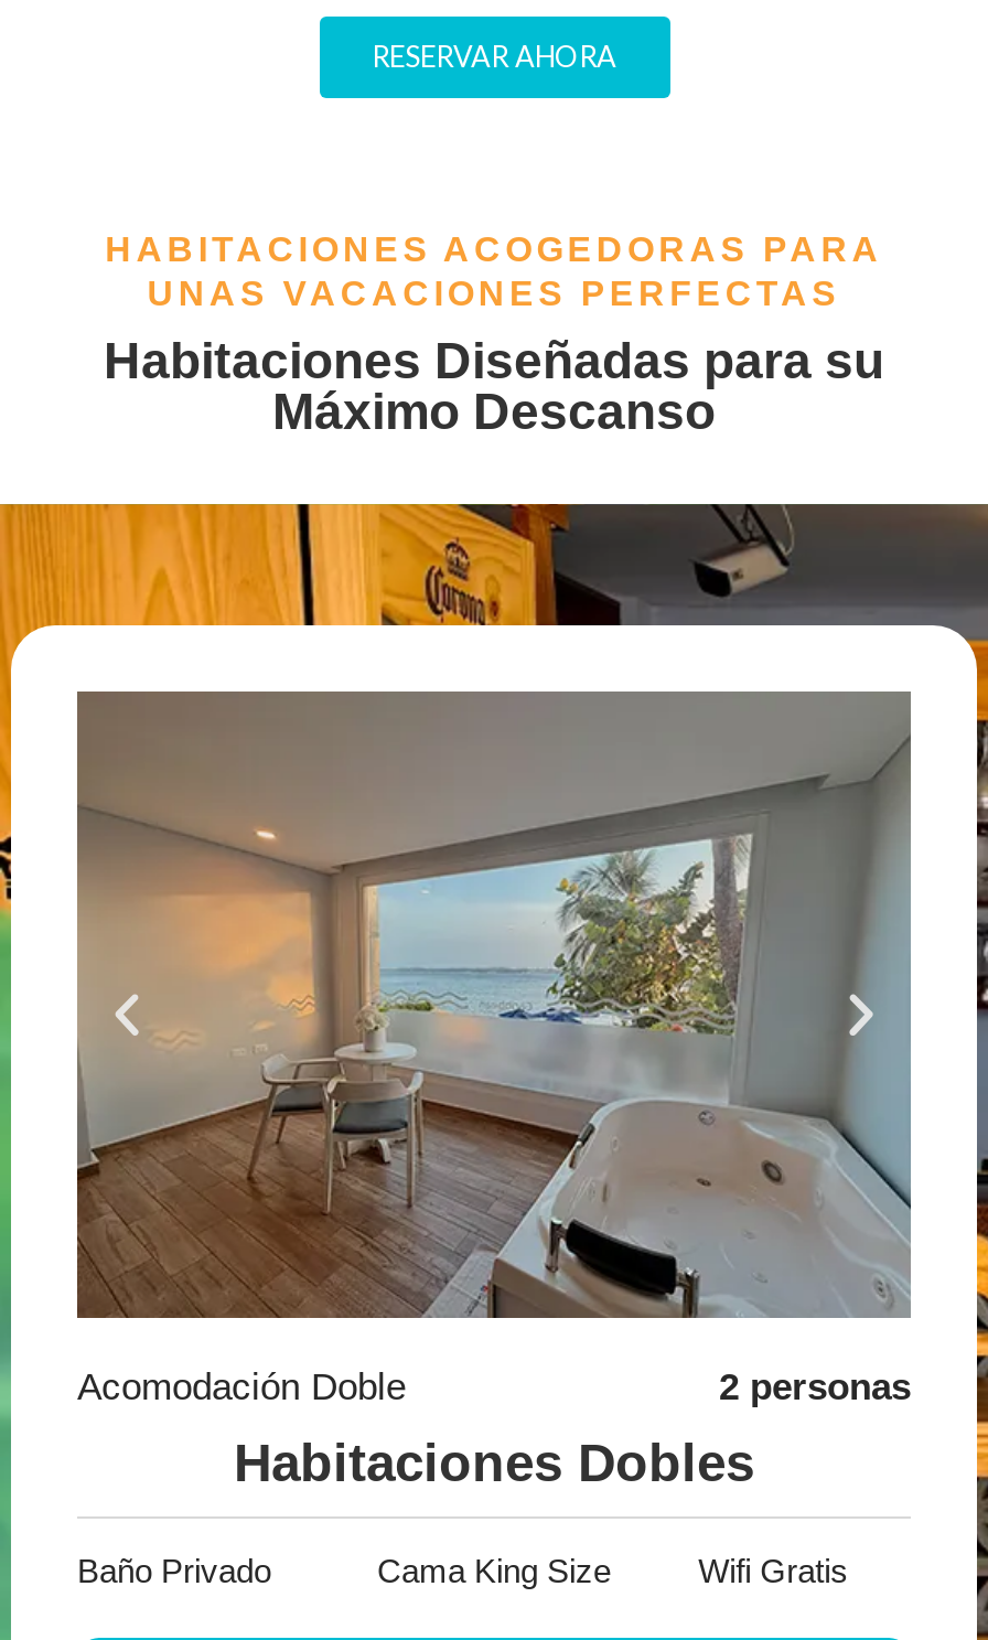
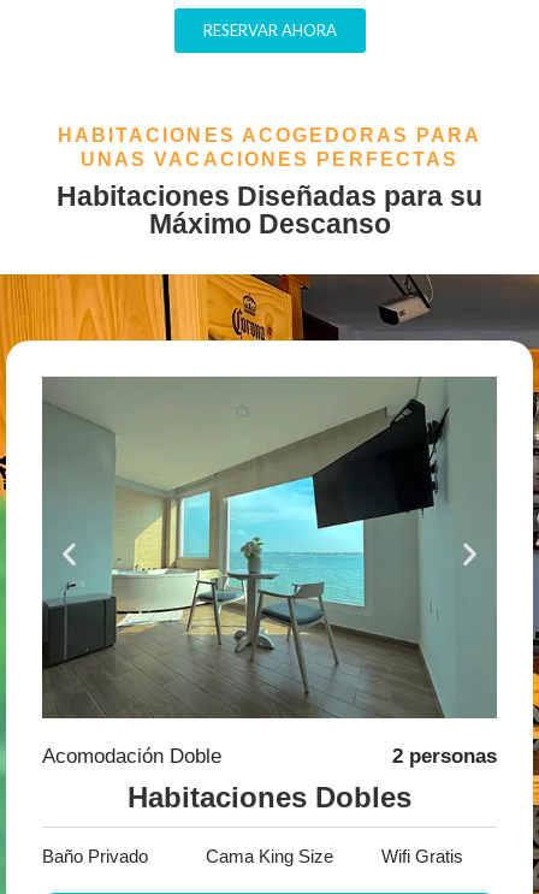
[77,696,909,1318] [image] -> [42,380,497,718] [image]

